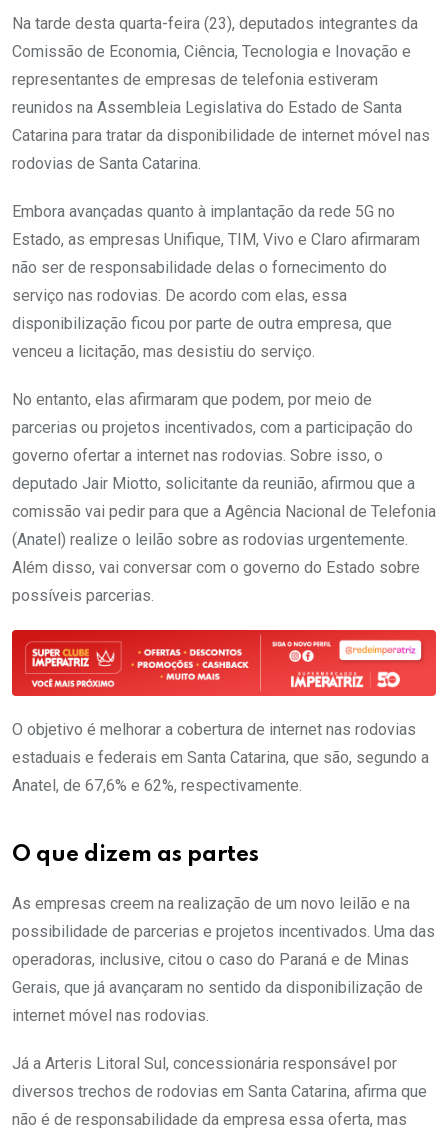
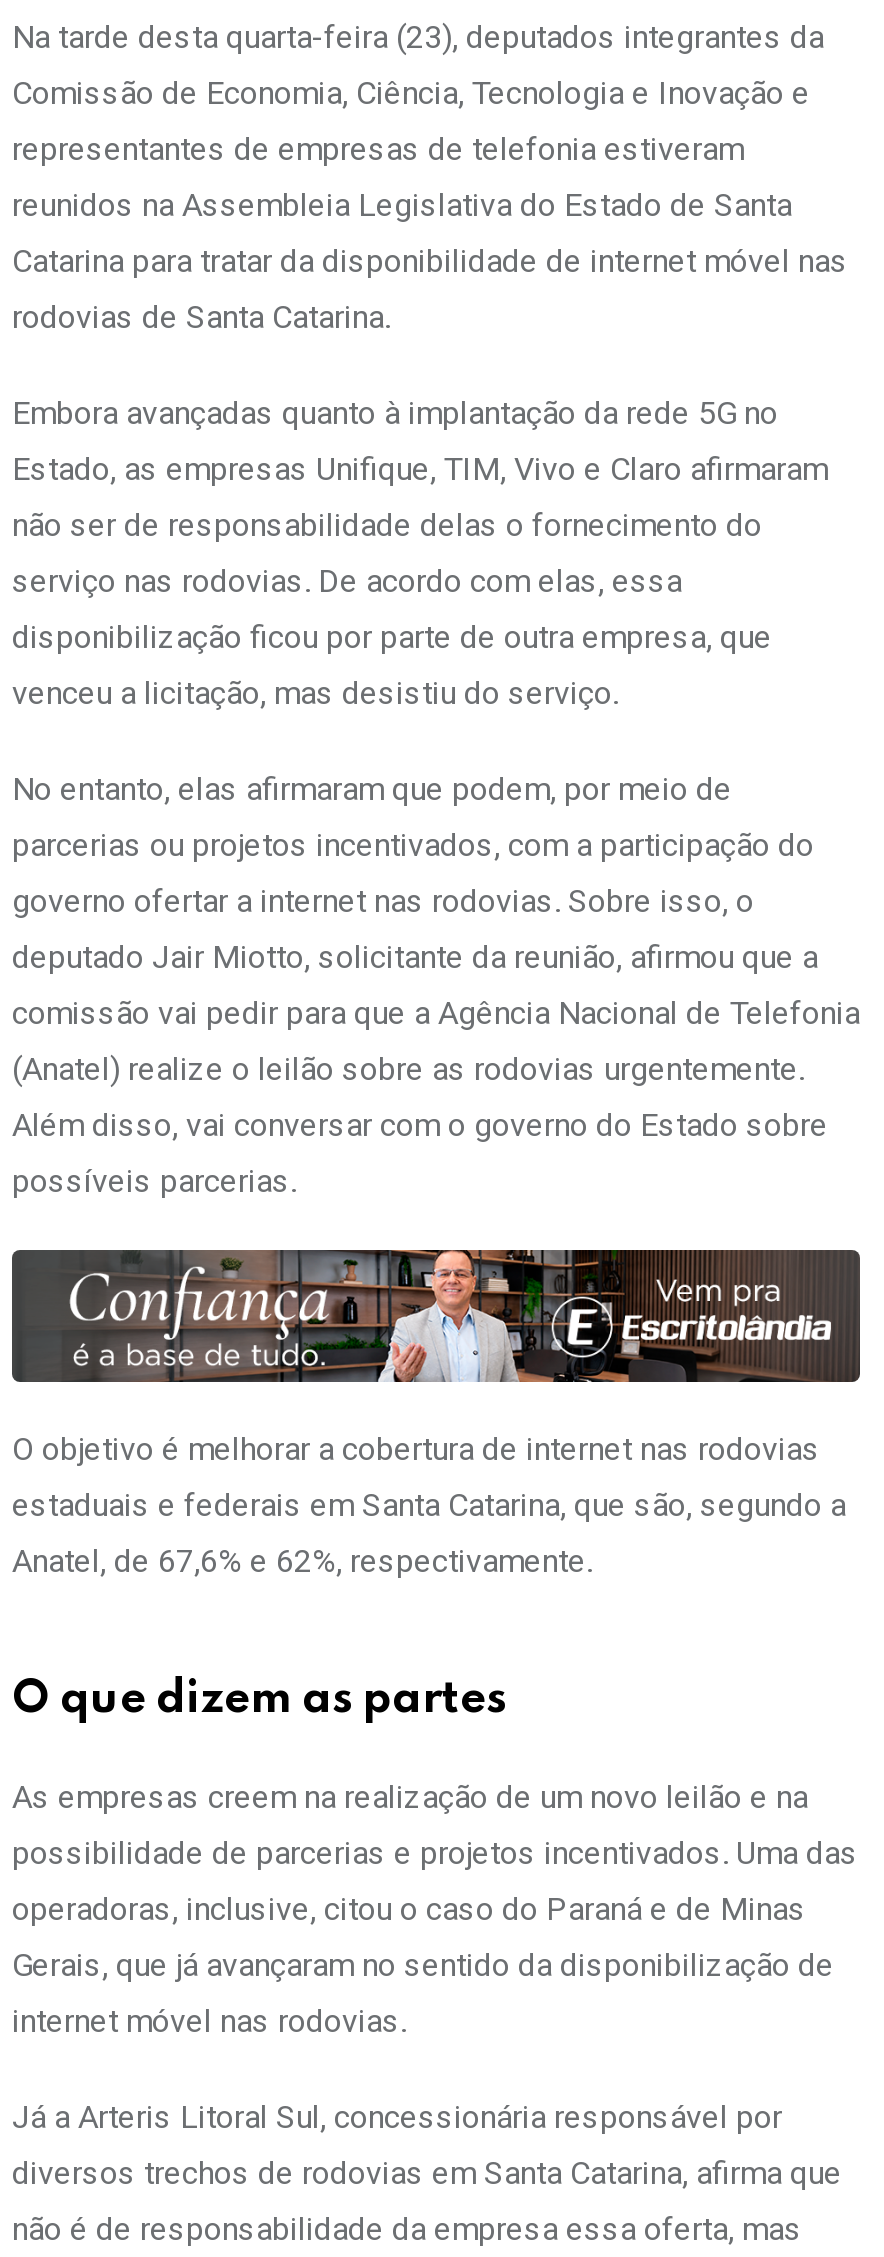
[11,629,437,697] [image] -> [10,1248,862,1384] [image]

